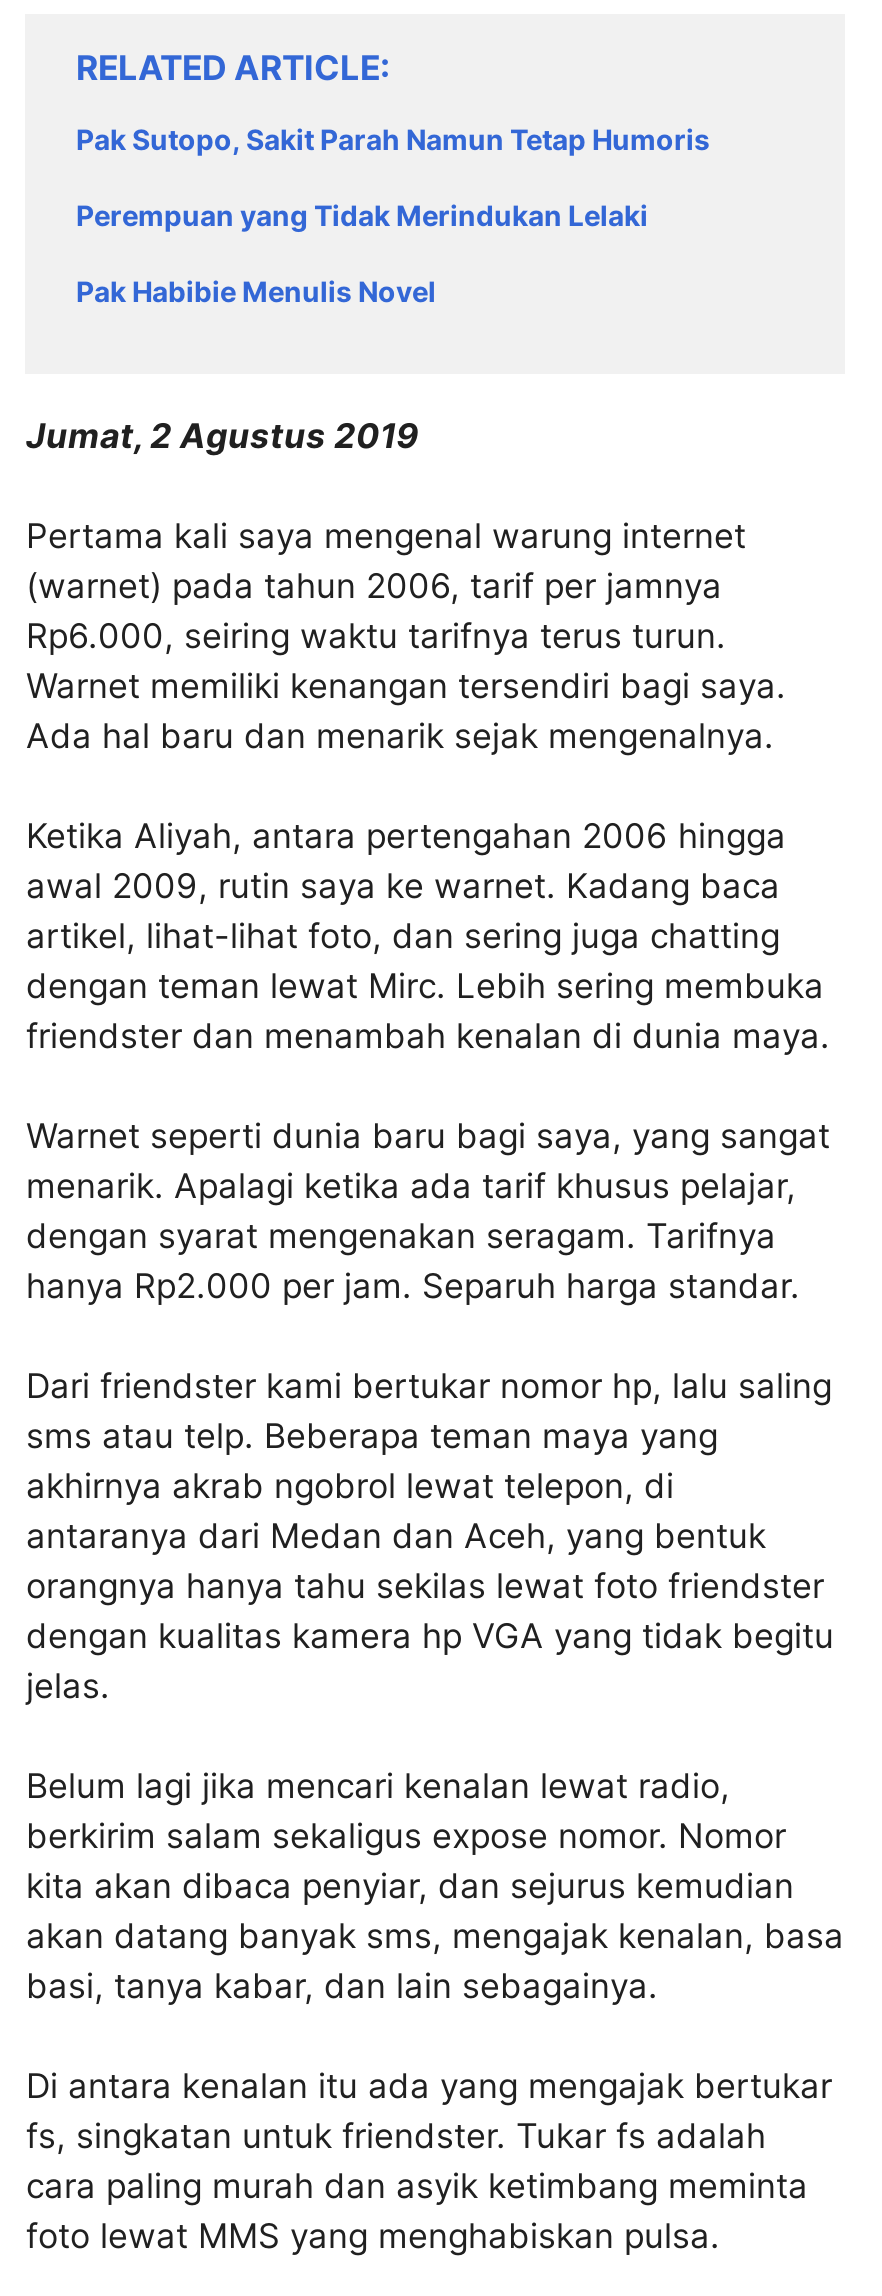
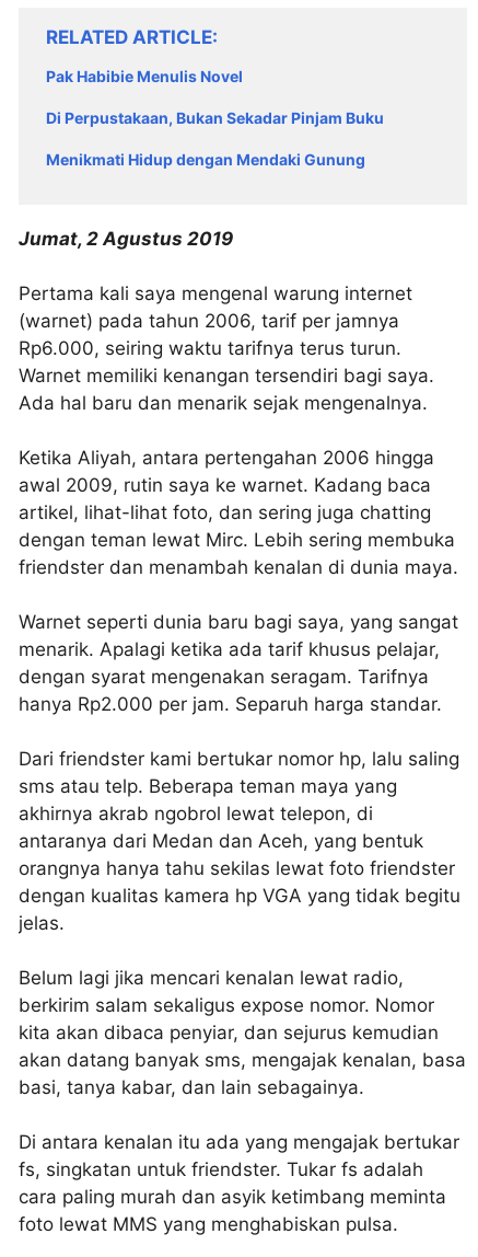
[76,122,710,232] Pak Sutopo, Sakit Parah Namun Tetap Humoris | Perempuan yang Tidak Merindukan Lelaki -> none
moved [76,274,436,308] -> [46,67,243,85]: Pak Habibie Menulis Novel
none -> [46,108,384,168] Di Perpustakaan, Bukan Sekadar Pinjam Buku | Menikmati Hidup dengan Mendaki Gunung

